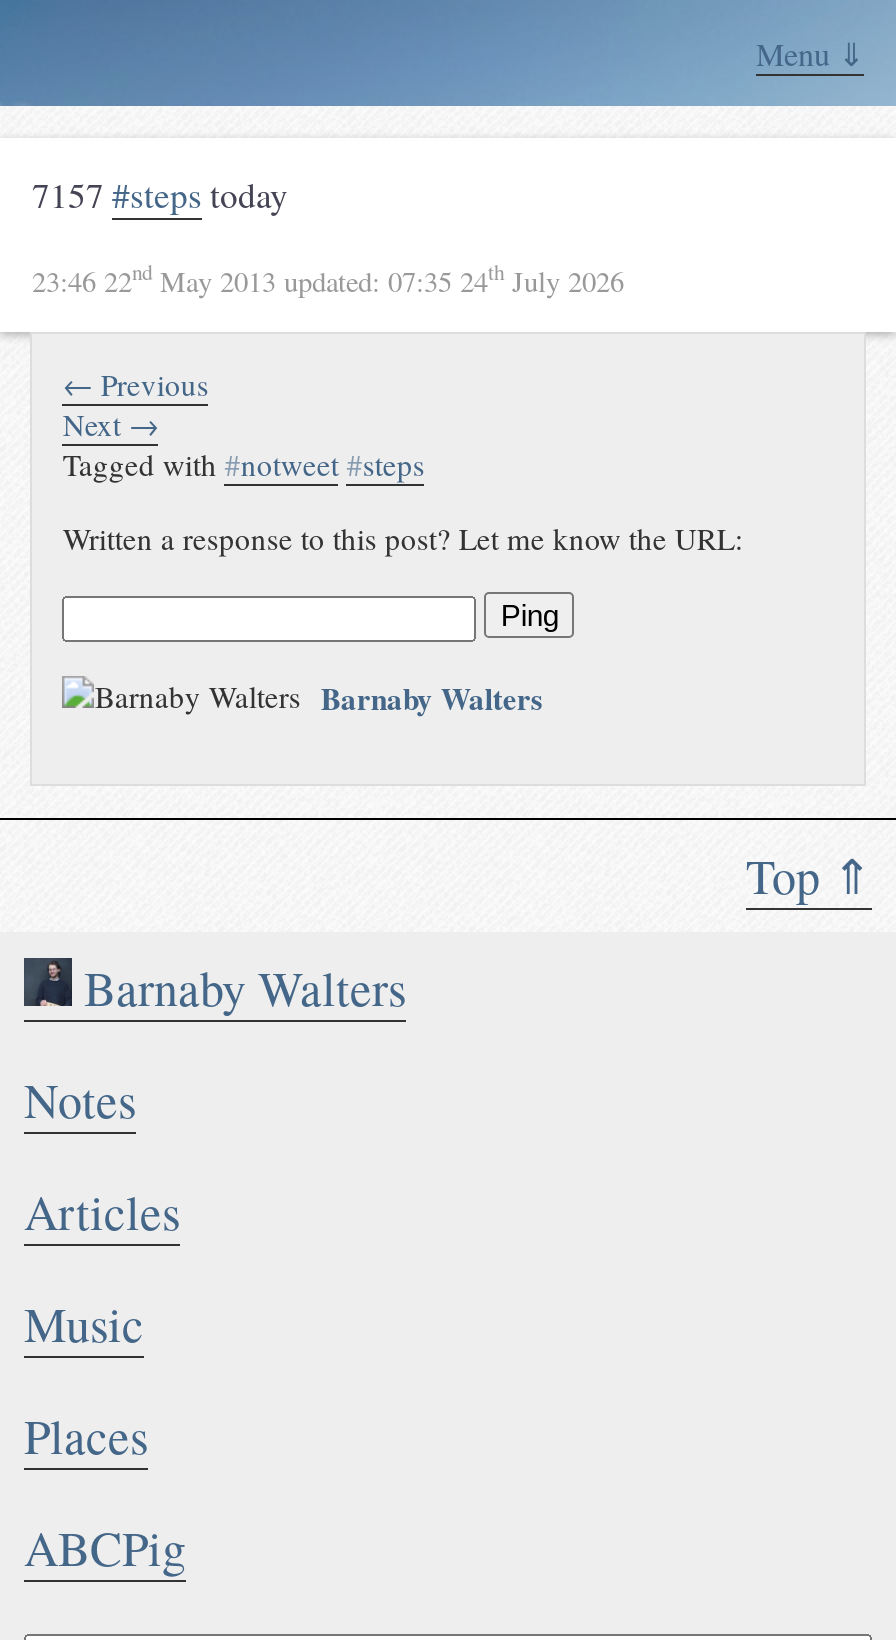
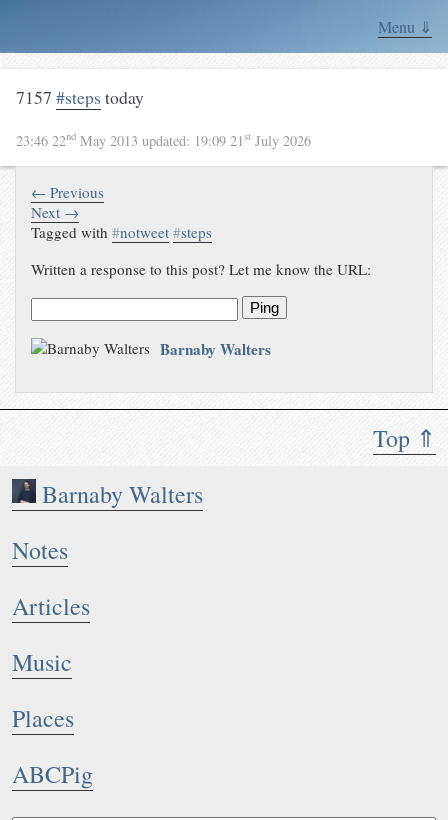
[32,259,624,299] 23:46 22nd May 2013 updated: 07:35 24th July 2026 -> [16,129,311,150] 23:46 22nd May 2013 updated: 19:09 21st July 2026

